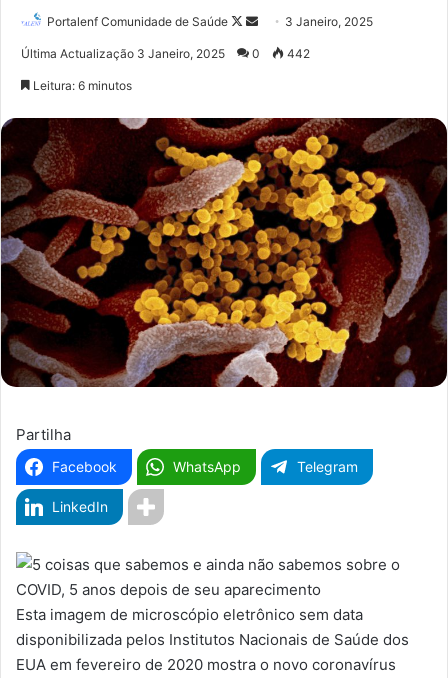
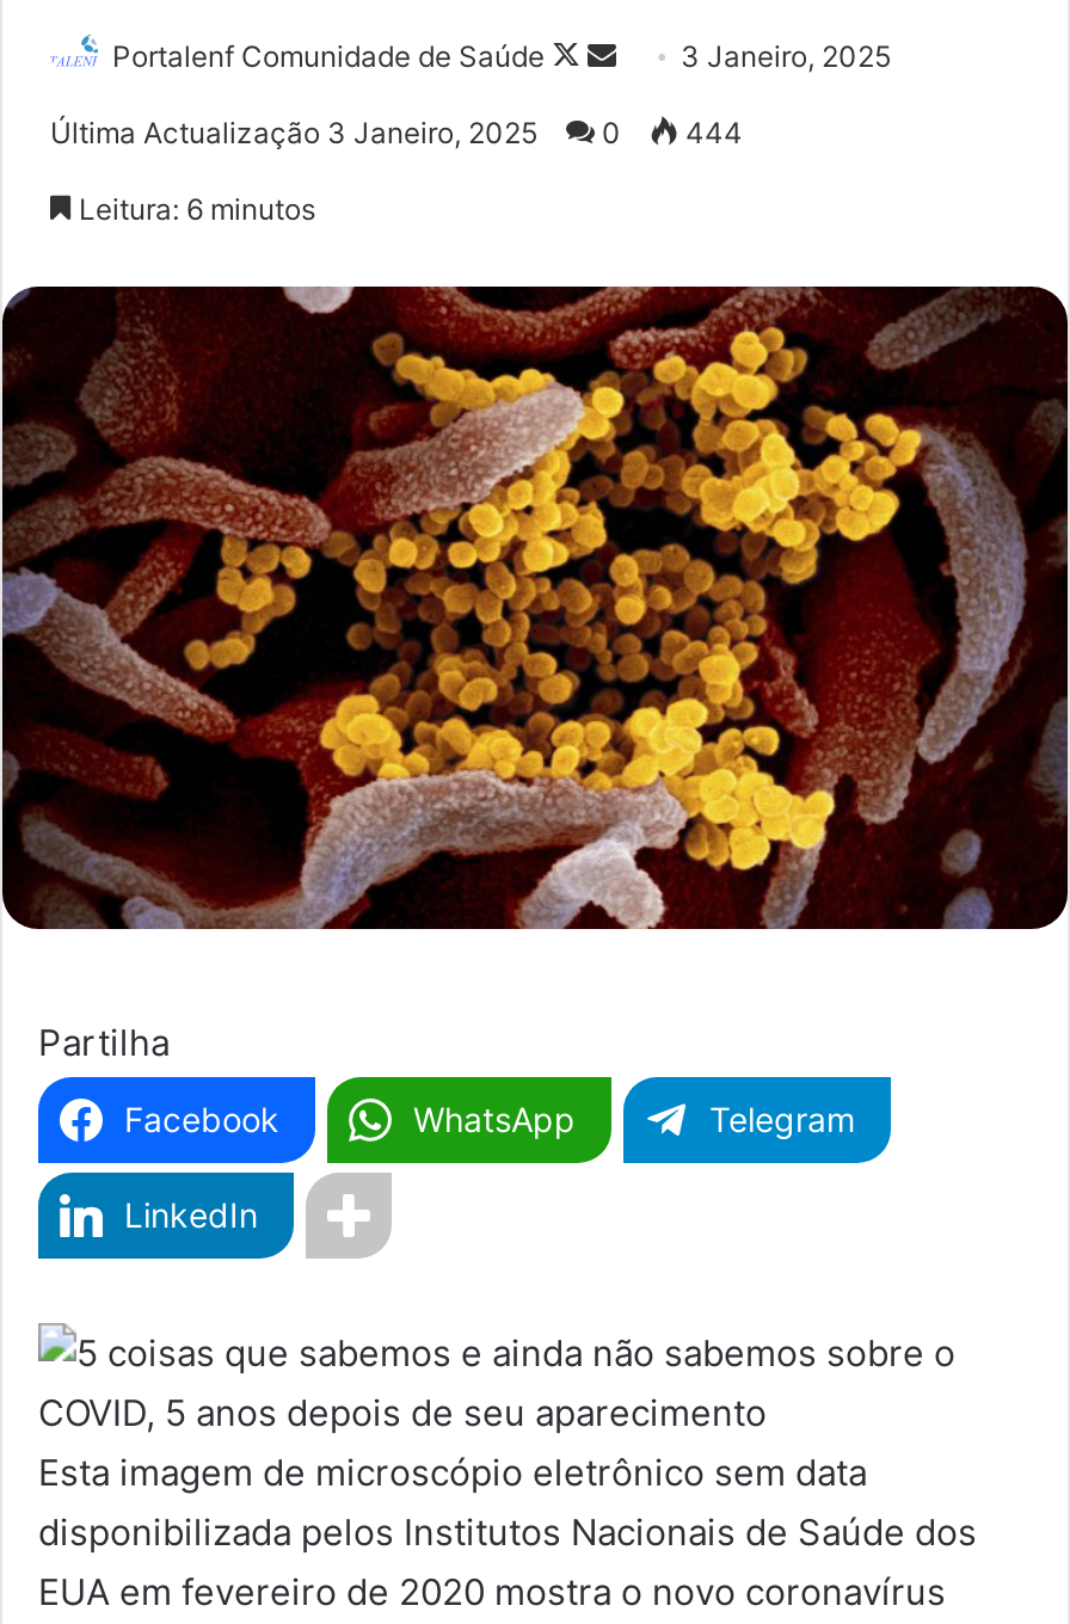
[21,46,310,61] Última Actualização 3 Janeiro, 2025 0 442 -> [50,115,743,150] Última Actualização 3 Janeiro, 2025 0 444

